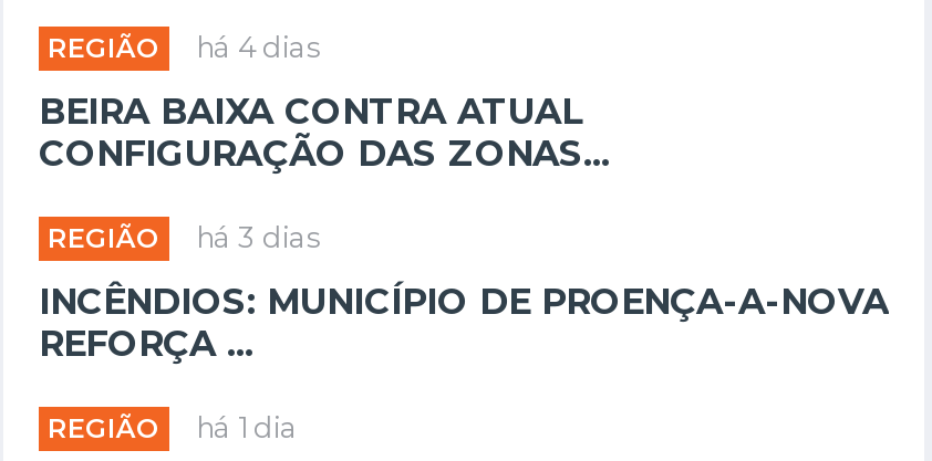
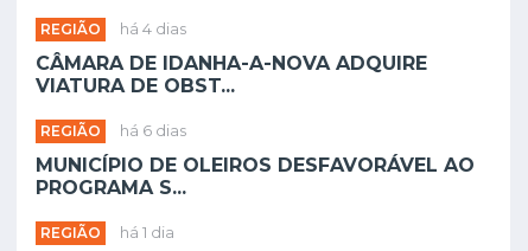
[39,87,610,171] BEIRA BAIXA CONTRA ATUAL | CONFIGURAÇÃO DAS ZONAS... -> [36,50,427,95] CÂMARA DE IDANHA-A-NOVA ADQUIRE | VIATURA DE OBST...
[48,218,320,251] REGIÃO há 3 dias -> [40,120,186,138] REGIÃO há 6 dias
[39,277,889,362] INCÊNDIOS: MUNICÍPIO DE PROENÇA-A-NOVA | REFORÇA ... -> [36,152,475,197] MUNICÍPIO DE OLEIROS DESFAVORÁVEL AO | PROGRAMA S...

